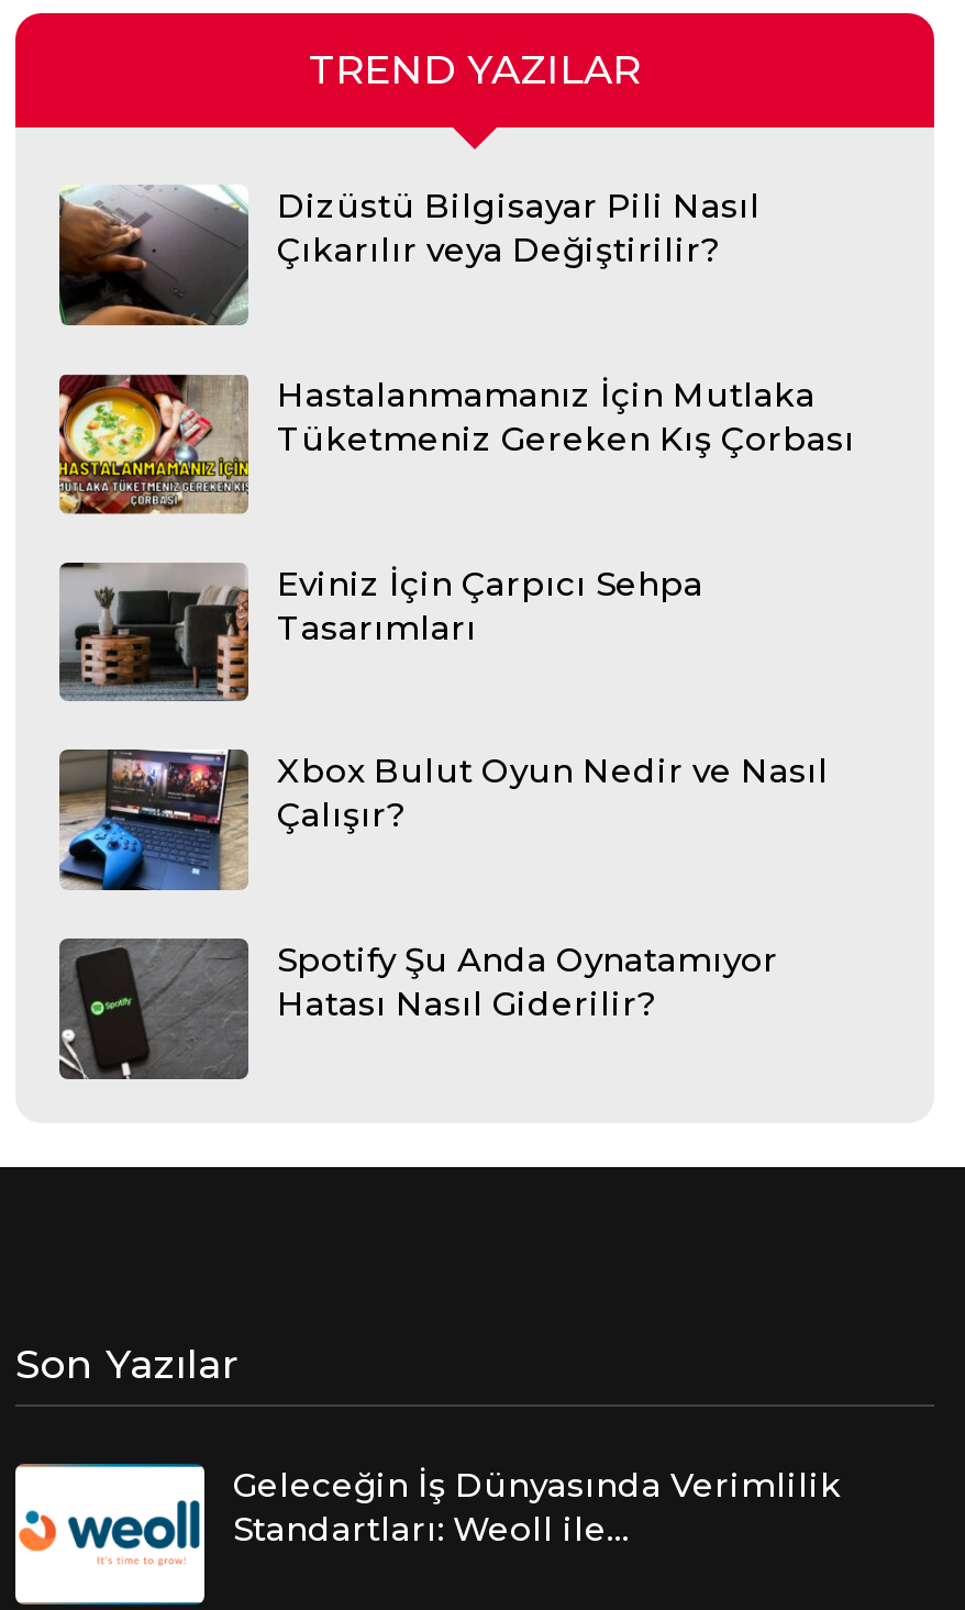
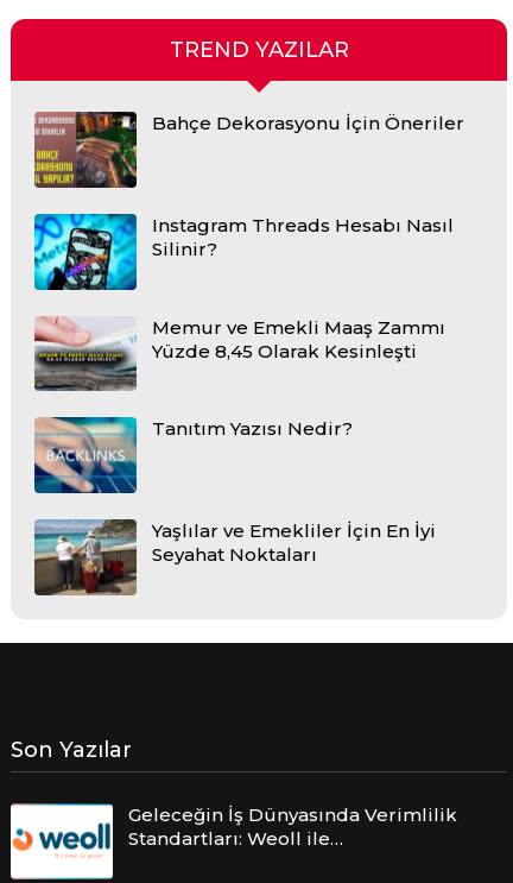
[57,185,761,325] [image] | Dizüstü Bilgisayar Pili Nasıl | Çıkarılır veya Değiştirilir? -> [33,111,464,188] [image] | Bahçe Dekorasyonu İçin Öneriler
[57,371,855,517] [image] | Hastalanmamanız İçin Mutlaka | Tüketmeniz Gereken Kış Çorbası -> [33,213,454,291] [image] | Instagram Threads Hesabı Nasıl | Silinir?
[59,560,703,701] [image] | Eviniz İçin Çarpıcı Sehpa | Tasarımları -> [34,316,445,390] [image] | Memur ve Emekli Maaş Zammı | Yüzde 8,45 Olarak Kesinleşti
[59,747,829,892] [image] | Xbox Bulut Oyun Nedir ve Nasıl | Çalışır? -> [33,416,353,494] [image] | Tanıtım Yazısı Nedir?
[57,936,778,1079] [image] | Spotify Şu Anda Oynatamıyor | Hatası Nasıl Giderilir? -> [34,519,436,595] [image] | Yaşlılar ve Emekliler İçin En İyi | Seyahat Noktaları

